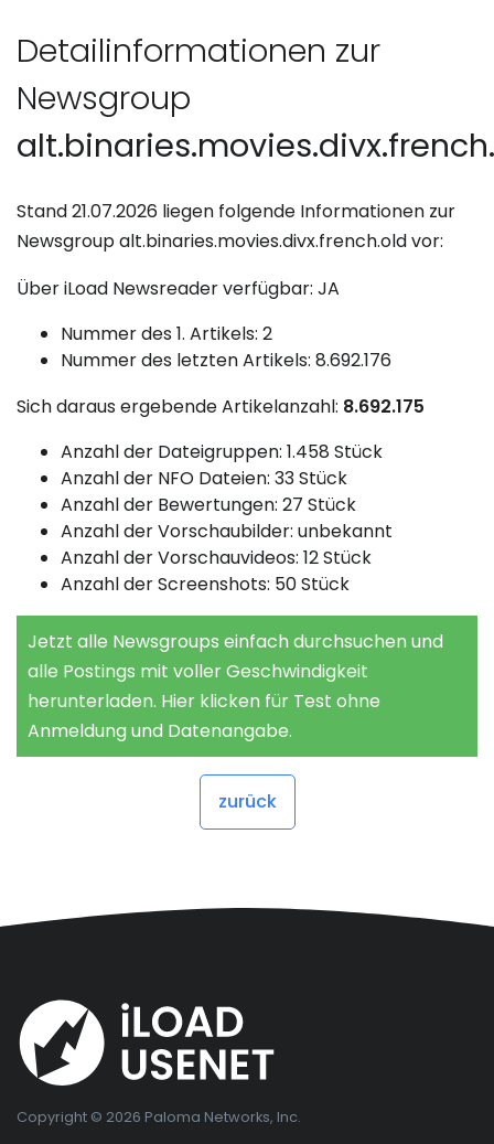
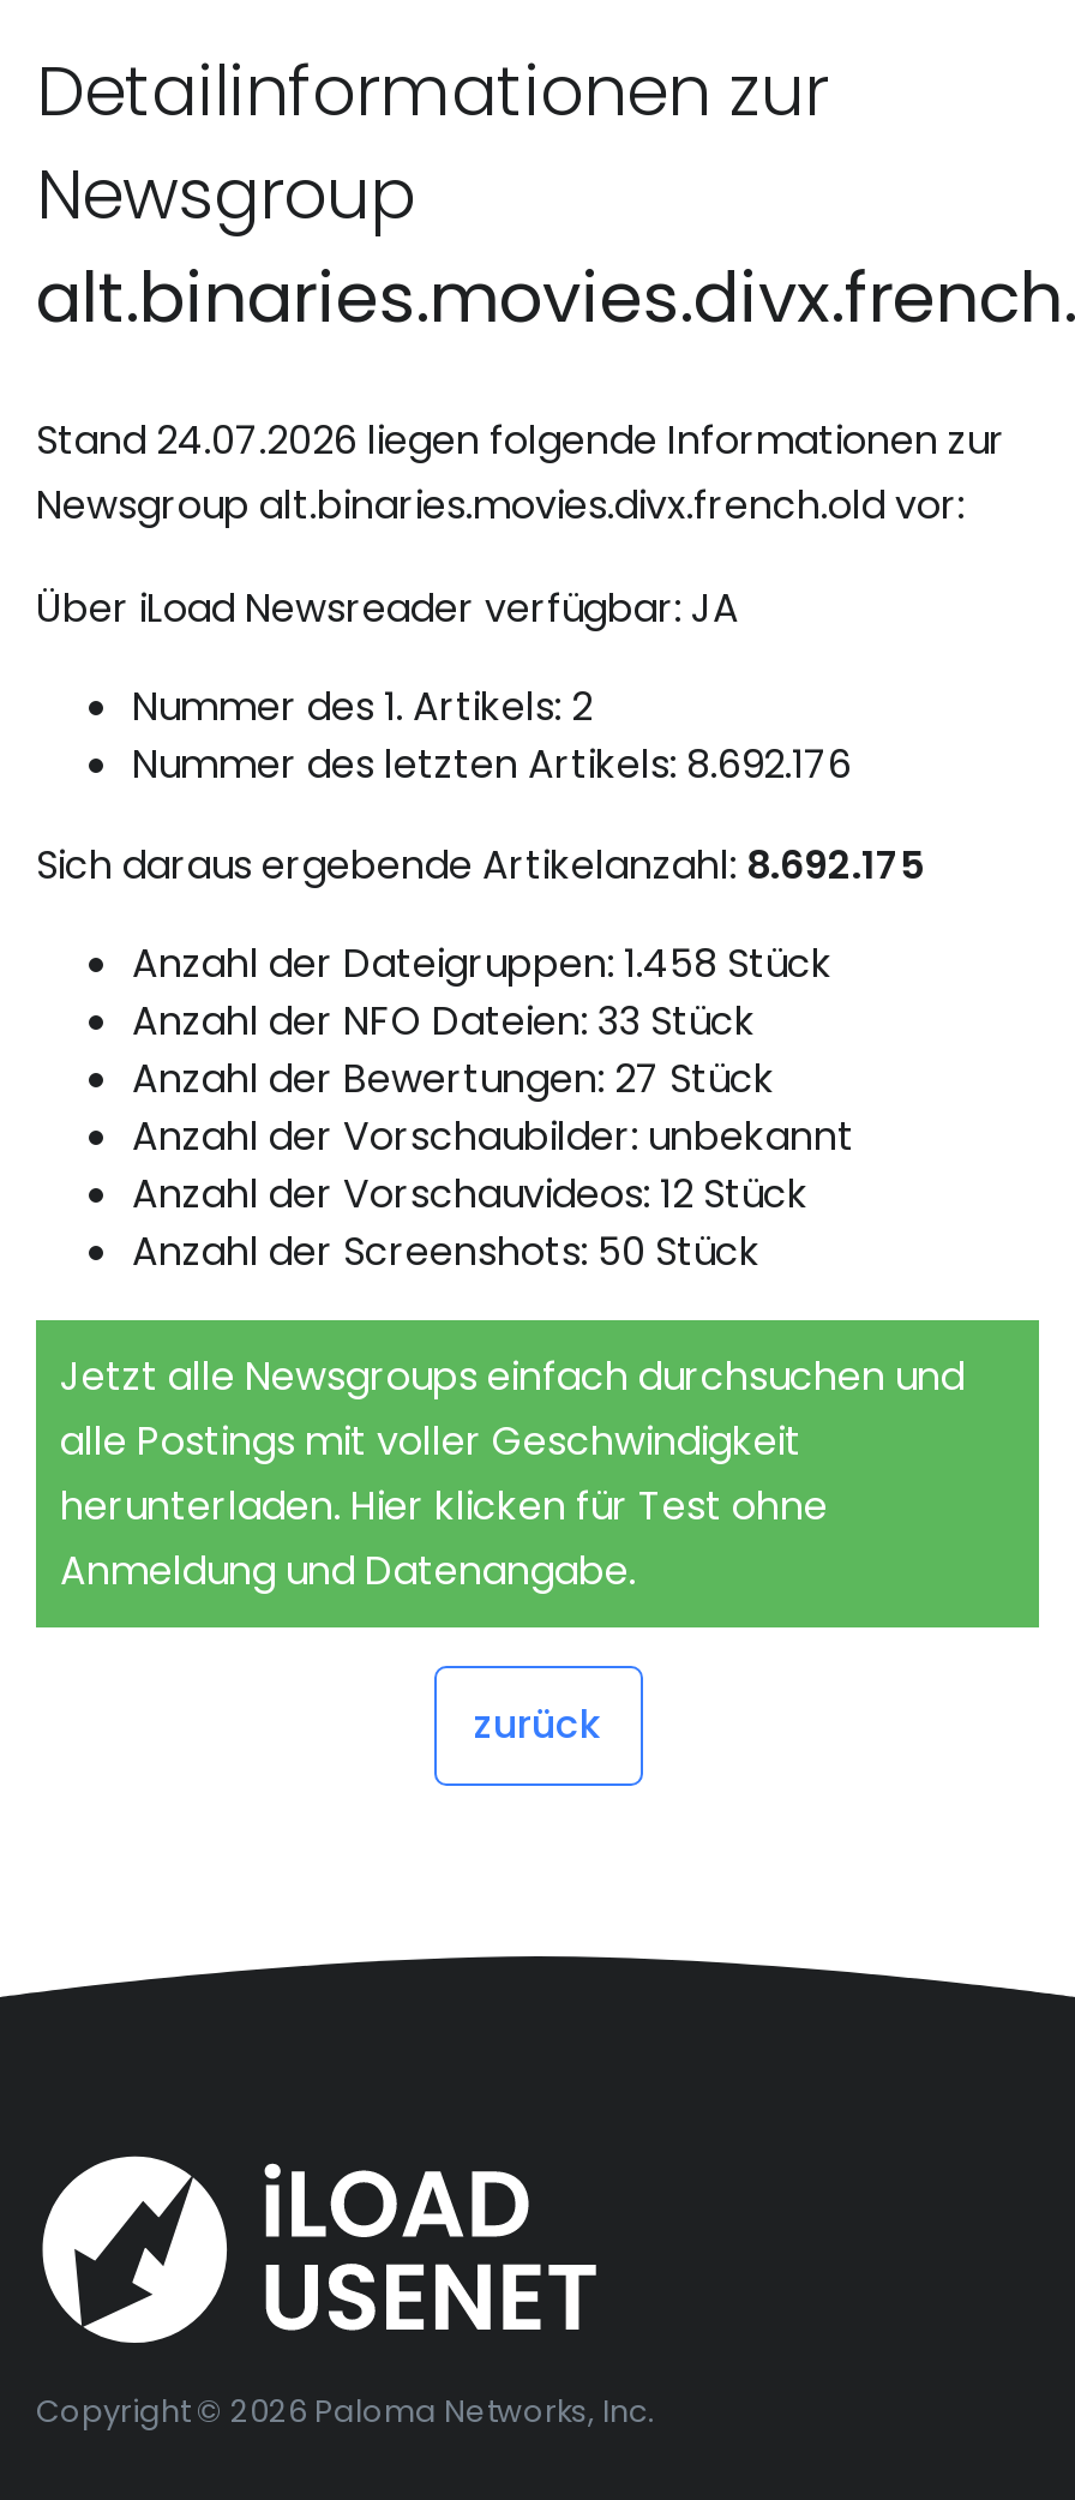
[17,199,455,224] Stand 21.07.2026 liegen folgende Informationen zur -> [36,413,1005,468] Stand 24.07.2026 liegen folgende Informationen zur

